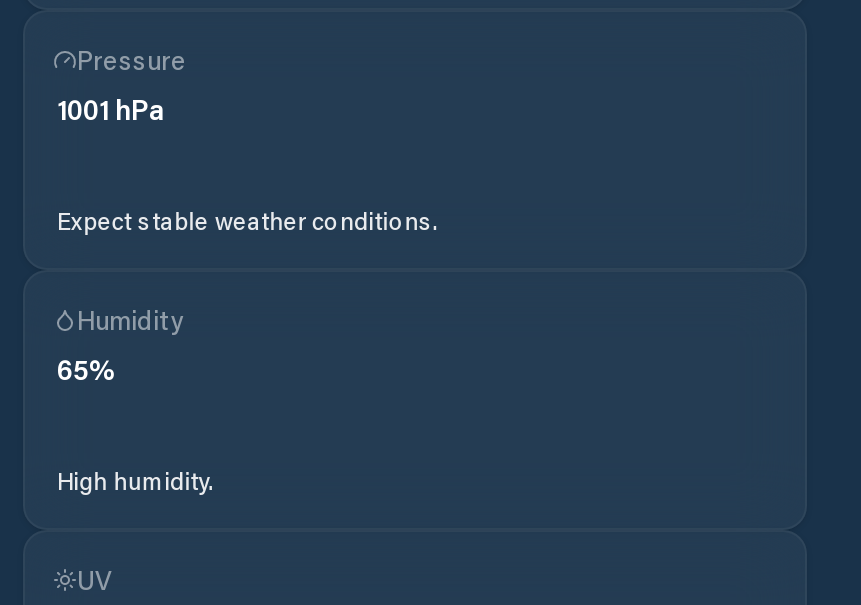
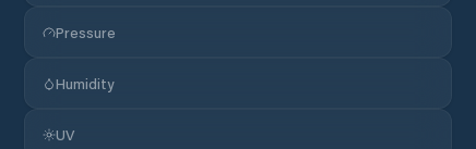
[57,90,439,236] 1001 hPa | Expect stable weather conditions. -> none
[57,350,215,496] 65% | High humidity. -> none

